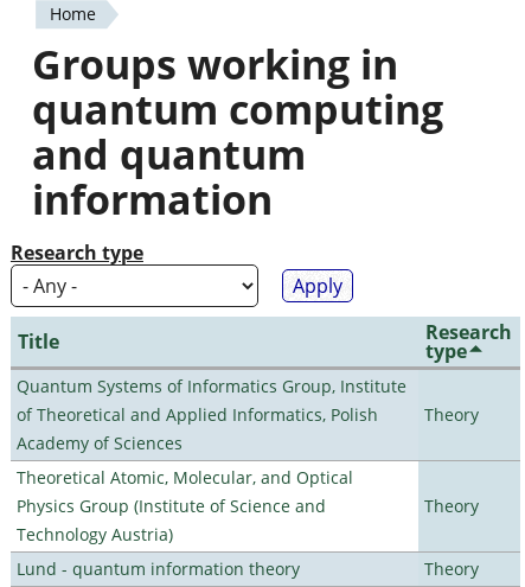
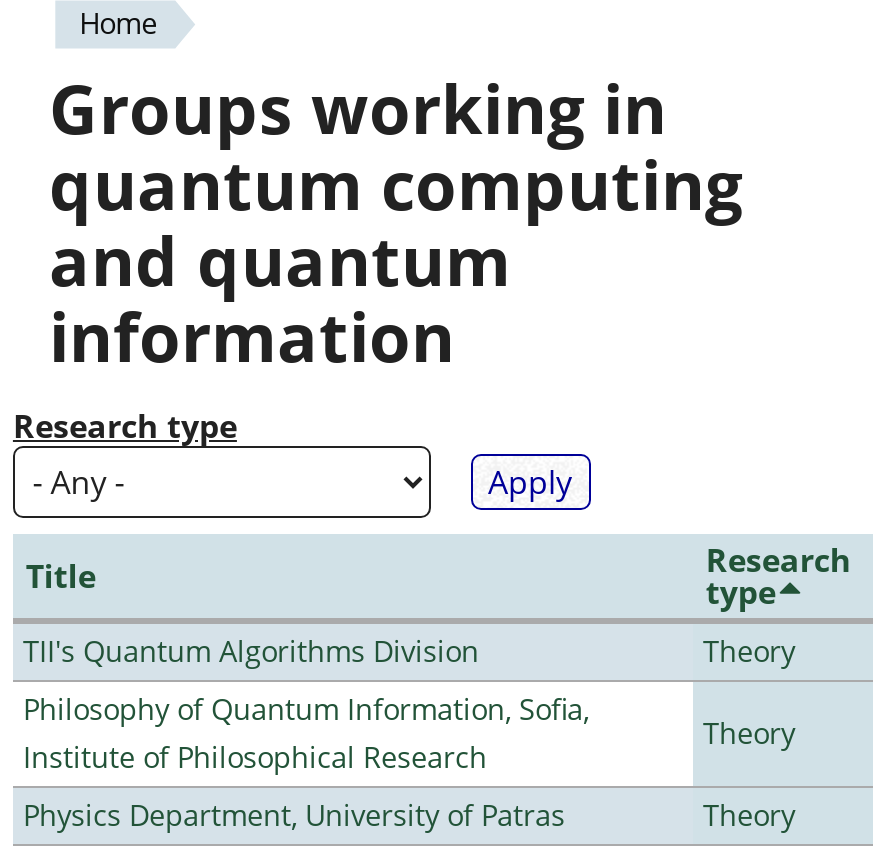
[17,375,406,454] Quantum Systems of Informatics Group, Institute | of Theoretical and Applied Informatics, Polish | Academy of Sciences -> [23,632,479,670] TII's Quantum Algorithms Division
[17,466,353,545] Theoretical Atomic, Molecular, and Optical | Physics Group (Institute of Science and | Technology Austria) -> [23,690,589,776] Philosophy of Quantum Information, Sofia, | Institute of Philosophical Research
[17,557,300,580] Lund - quantum information theory -> [23,796,565,834] Physics Department, University of Patras

